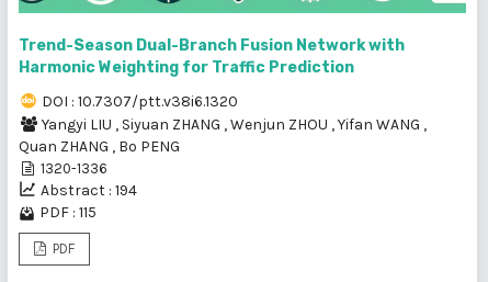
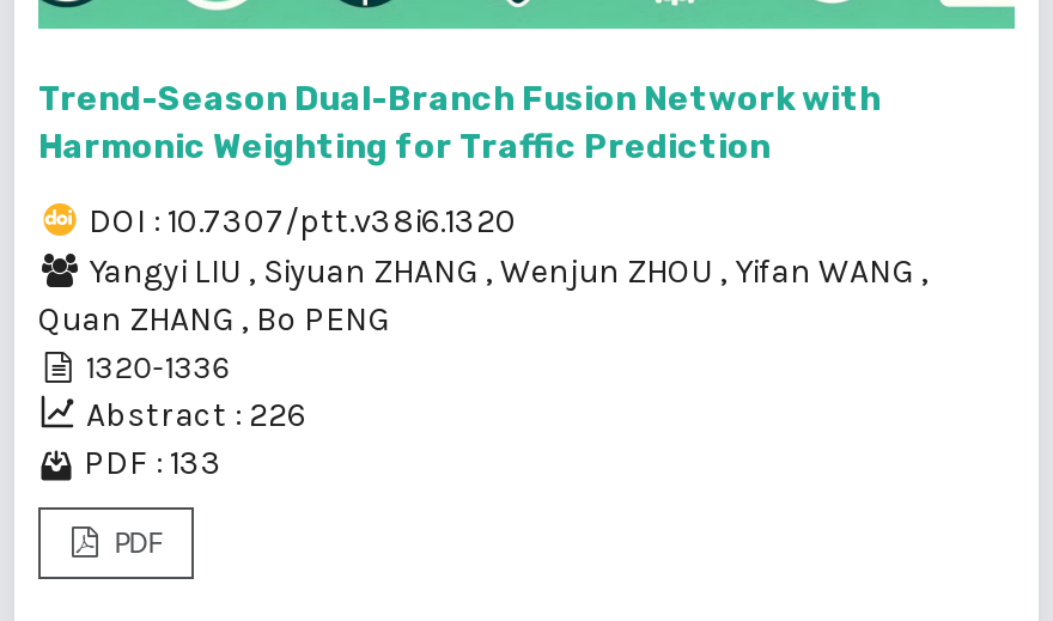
[41,181,137,200] Abstract : 194 -> [86,396,306,436] Abstract : 226
[39,203,97,222] PDF : 115 -> [84,444,223,484] PDF : 133

